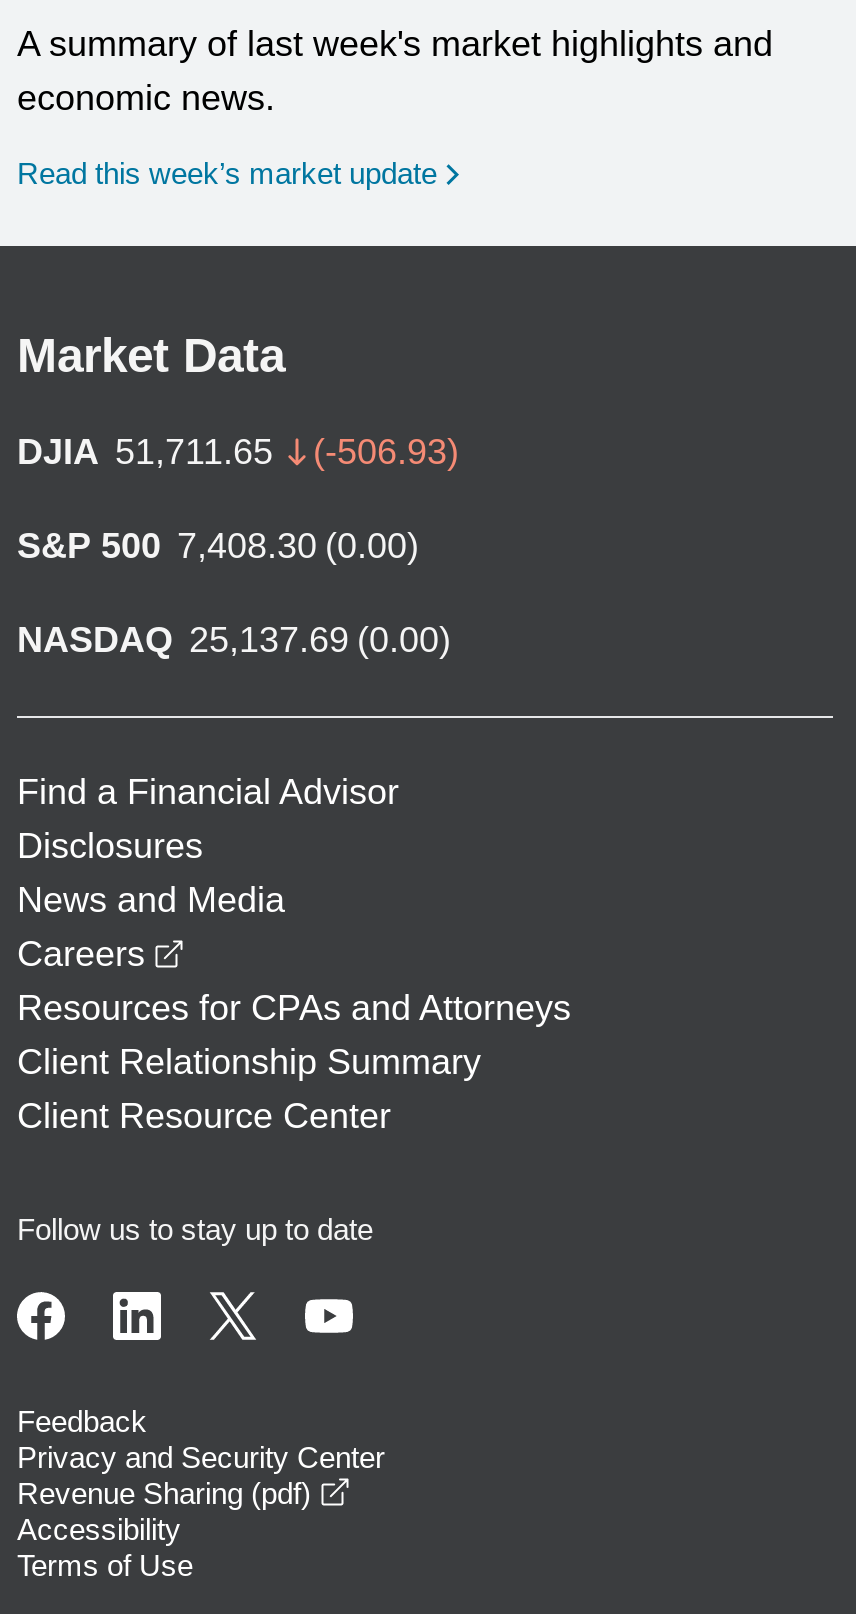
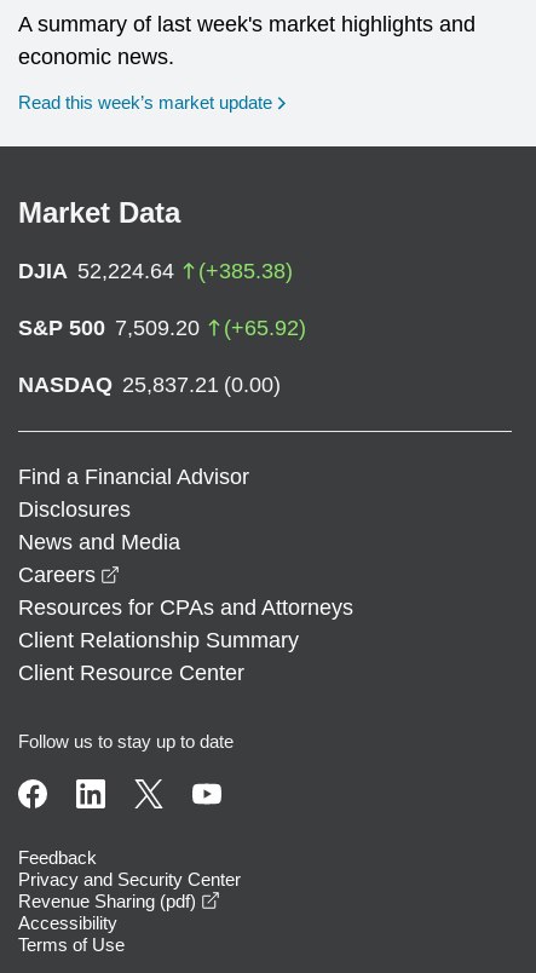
[17,432,459,472] DJIA 51,711.65 | (-506.93) -> [18,259,293,283] DJIA 52,224.64 | (+385.38)
[17,526,419,566] S&P 500 7,408.30 (0.00) -> [18,316,306,340] S&P 500 7,509.20 | (+65.92)
[17,620,451,660] NASDAQ 25,137.69 (0.00) -> [18,372,281,397] NASDAQ 25,837.21 (0.00)

